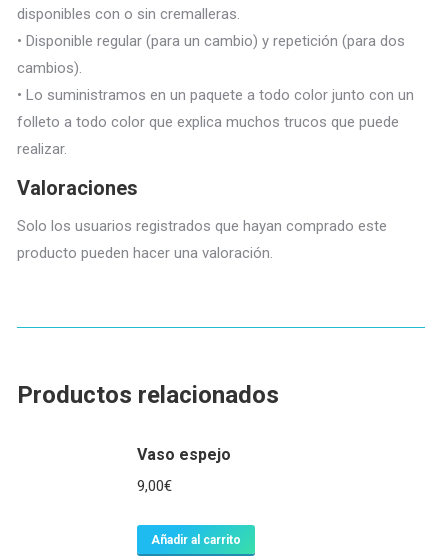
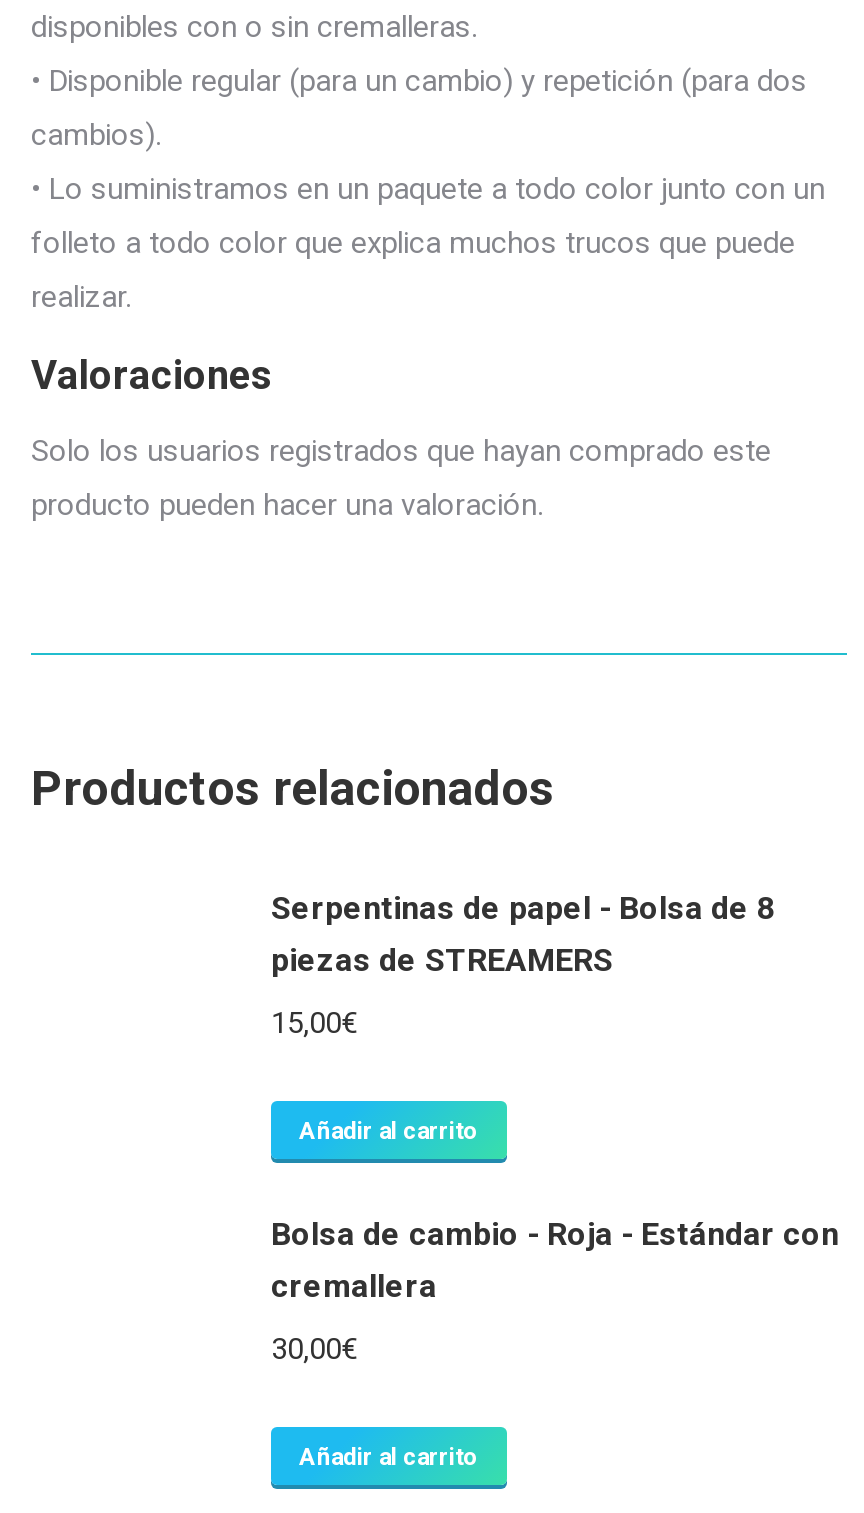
[137,445,231,495] Vaso espejo | 9,00€ -> [271,889,839,1367] Serpentinas de papel - Bolsa de 8 | piezas de STREAMERS | 15,00€ | Añadir al carrito | Bolsa de cambio - Roja - Estándar con | cremallera | 30,00€

